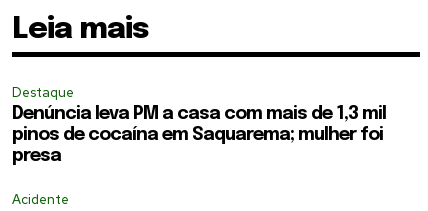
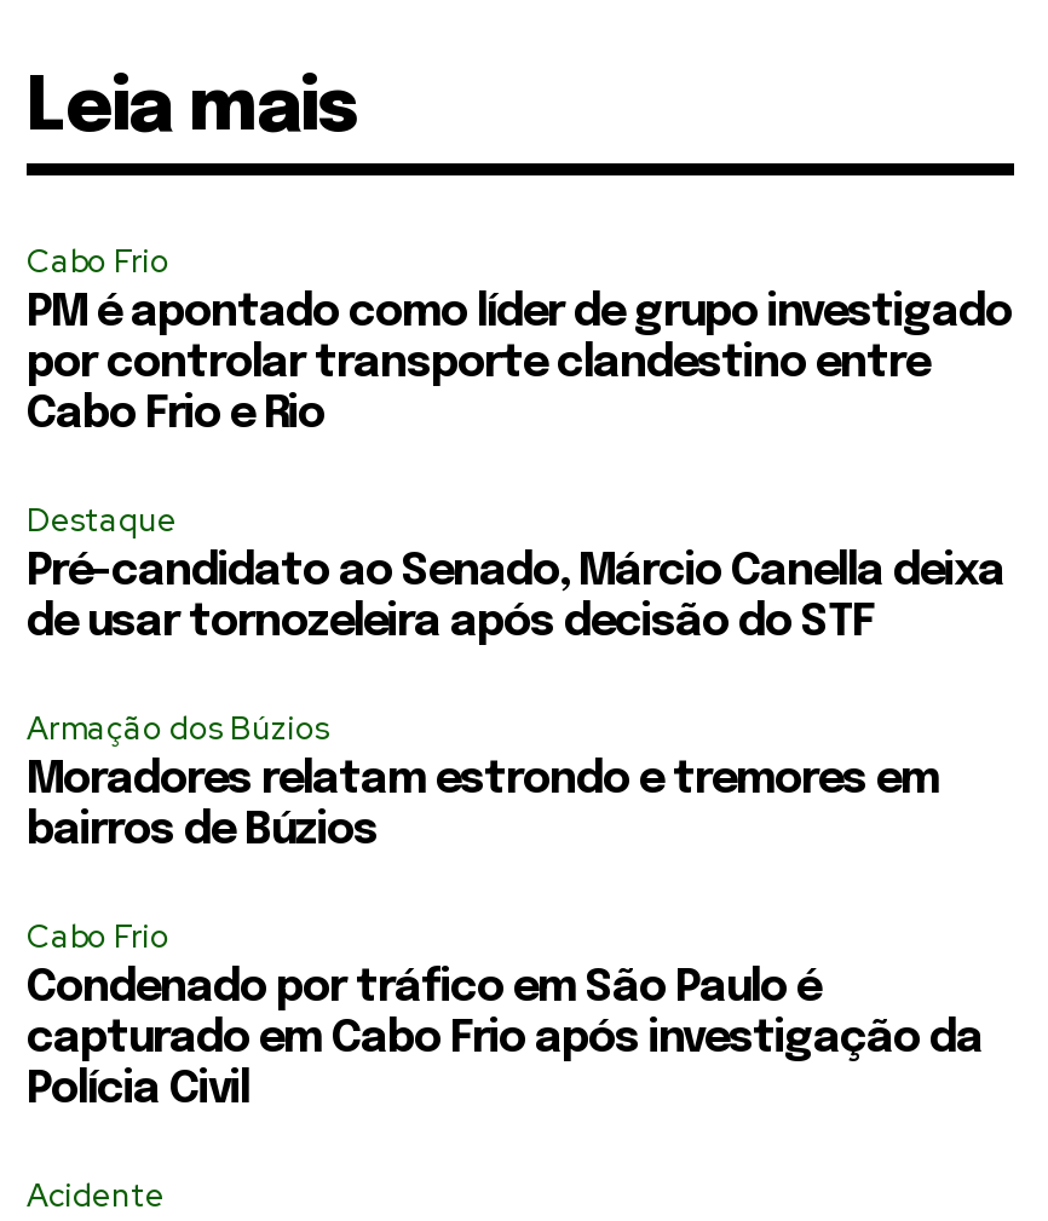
none -> [27,240,1012,436] Cabo Frio | PM é apontado como líder de grupo investigado | por controlar transporte clandestino entre | Cabo Frio e Rio
[12,105,386,165] Denúncia leva PM a casa com mais de 1,3 mil | pinos de cocaína em Saquarema; mulher foi | presa -> [27,549,1004,1111] Pré-candidato ao Senado, Márcio Canella deixa | de usar tornozeleira após decisão do STF | Armação dos Búzios | Moradores relatam estrondo e tremores em | bairros de Búzios | Cabo Frio | Condenado por tráfico em São Paulo é | capturado em Cabo Frio após investigação da | Polícia Civil

